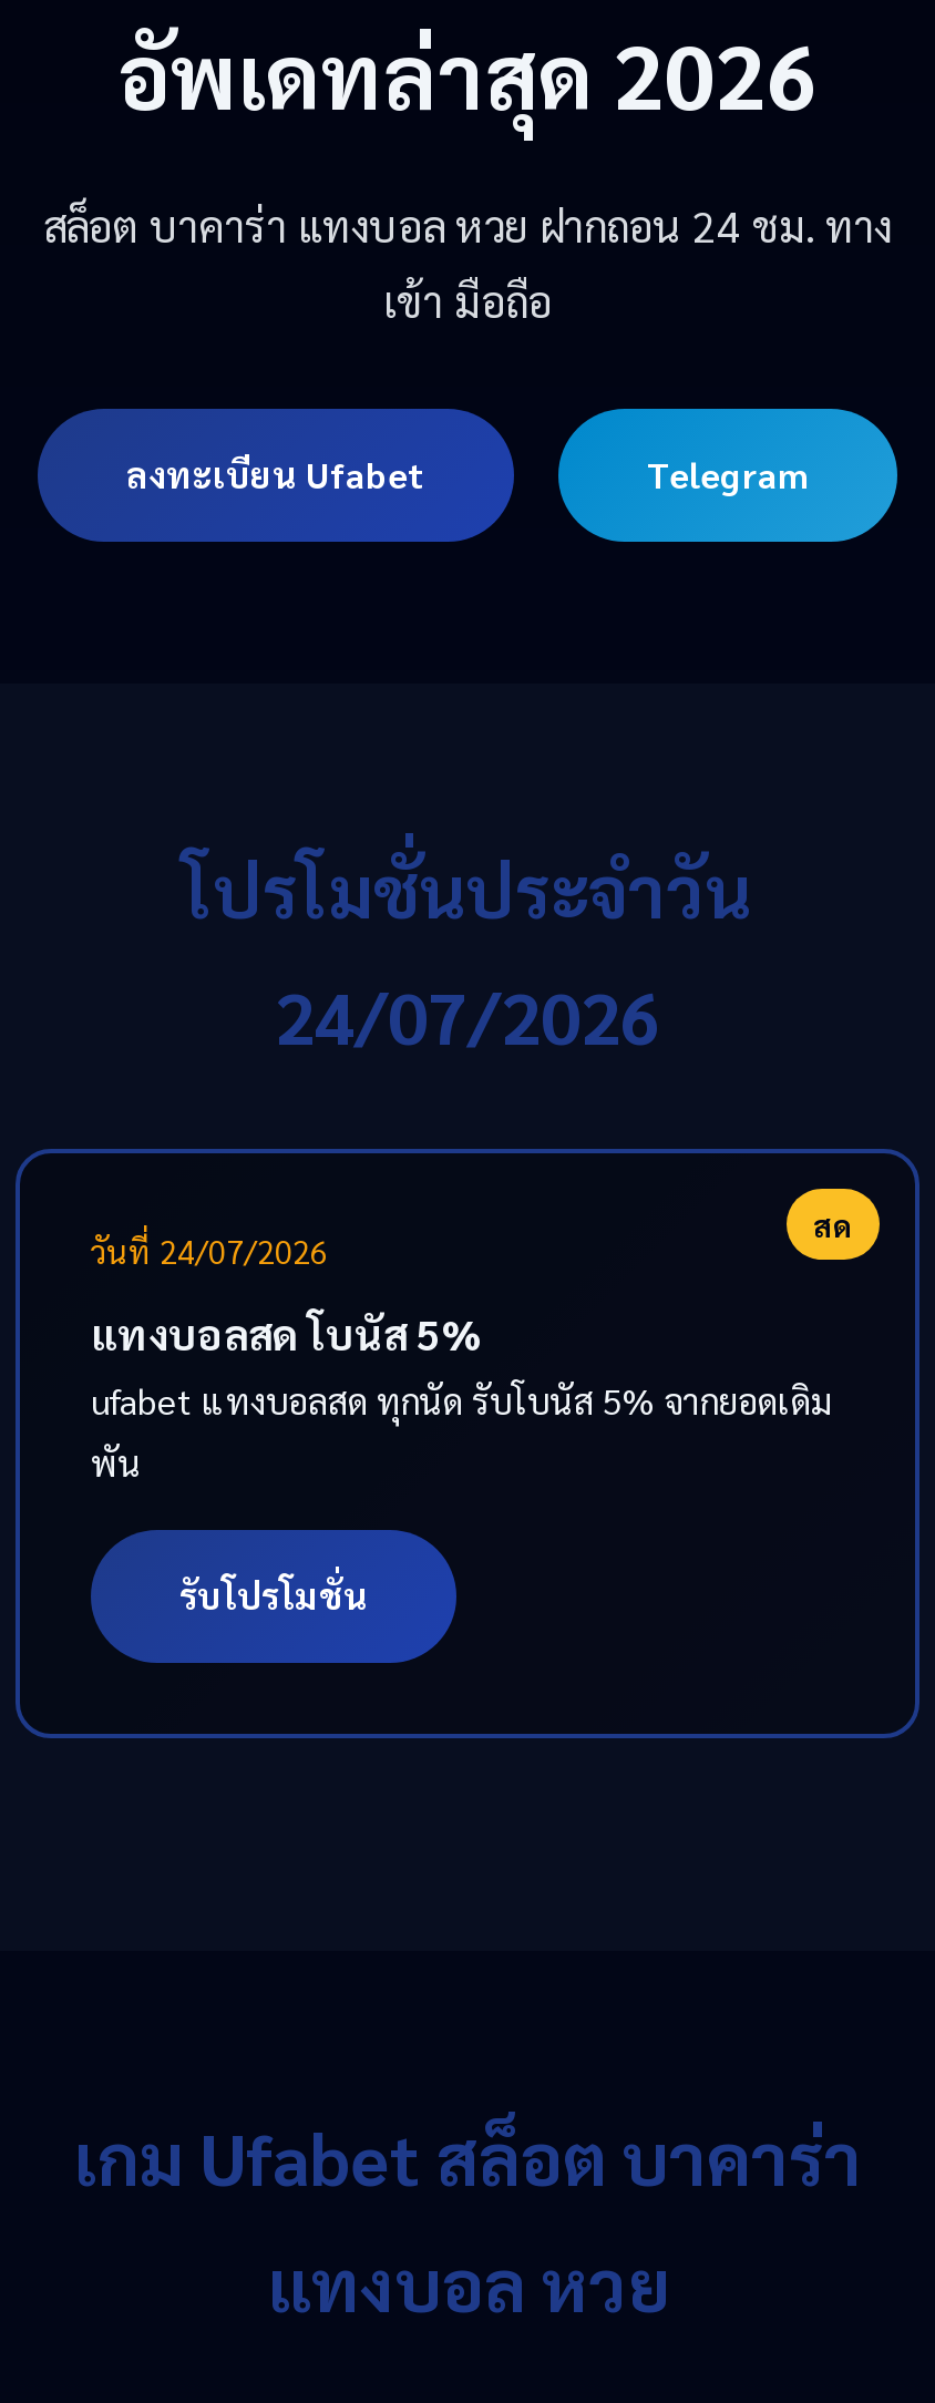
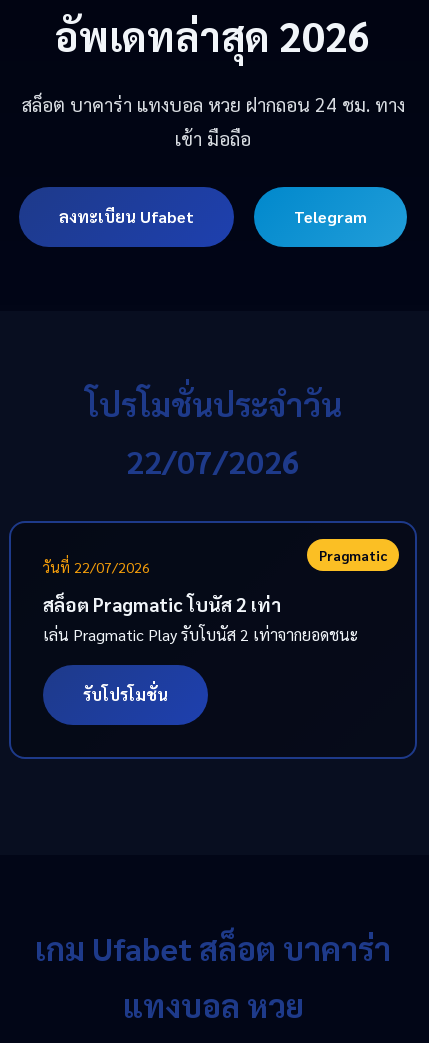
[275,969,660,1060] 24/07/2026 -> [126,440,300,481] 22/07/2026
[91,1204,853,1271] สด | วันที่ 24/07/2026 -> [43,546,387,576] Pragmatic | วันที่ 22/07/2026
[91,1306,833,1486] แทงบอลสด โบนัส 5% | ufabet แทงบอลสด ทุกนัด รับโบนัส 5% จากยอดเดิม | พัน -> [43,592,358,645] สล็อต Pragmatic โบนัส 2 เท่า | เล่น Pragmatic Play รับโบนัส 2 เท่าจากยอดชนะ

